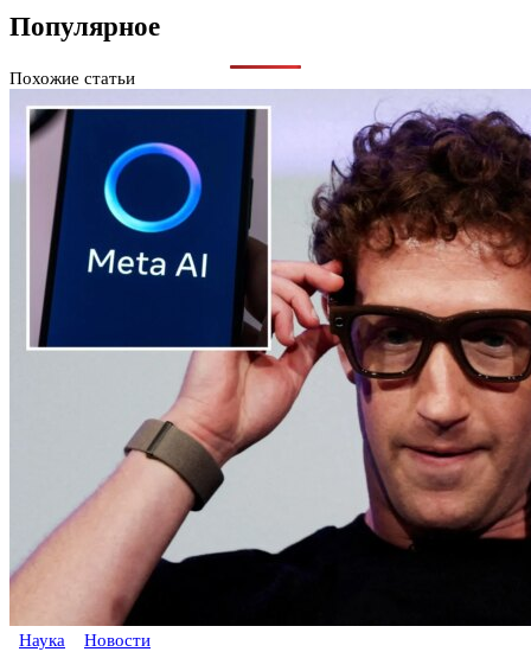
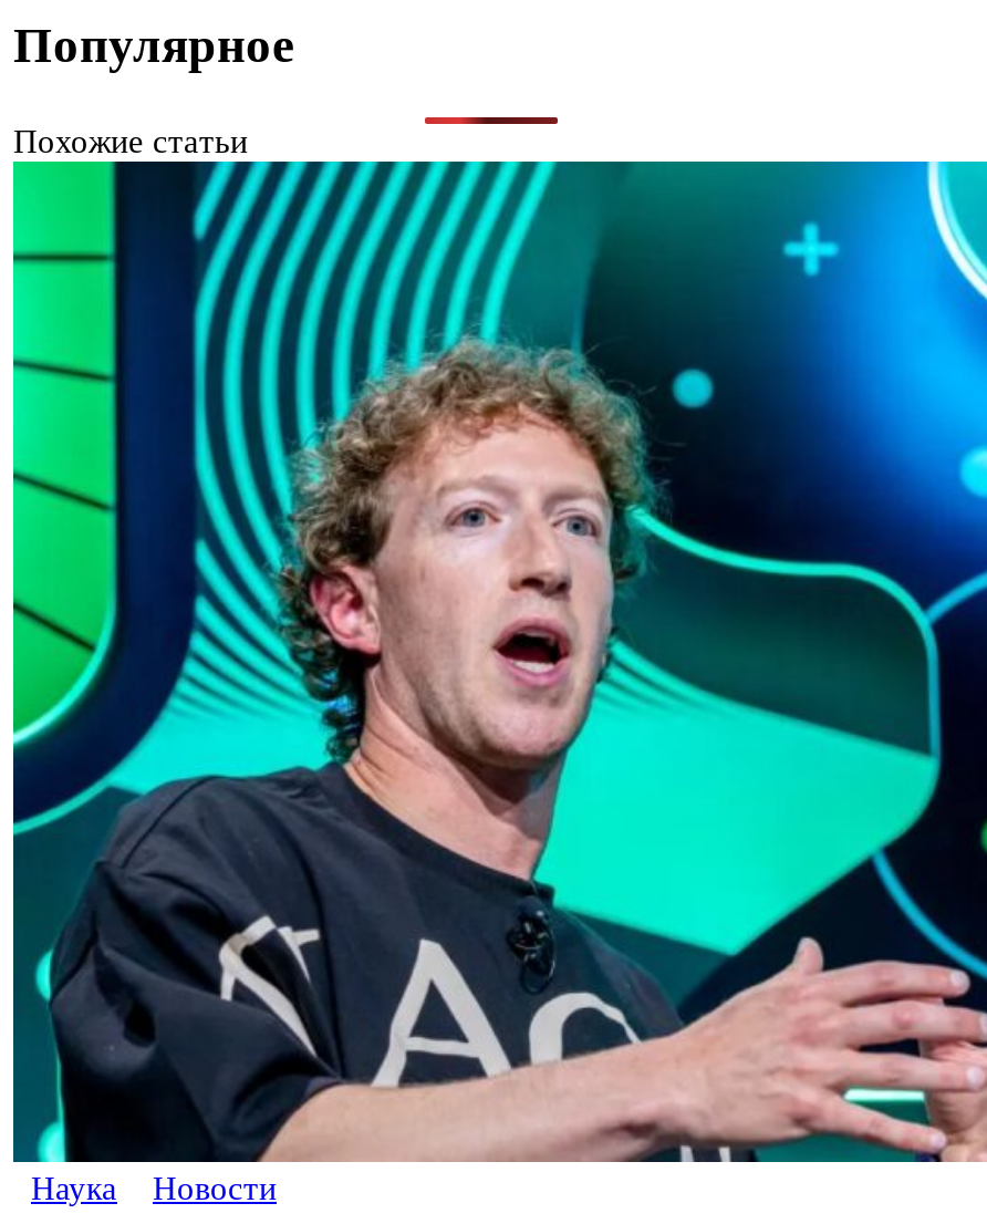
[8,89,527,627] [image] -> [11,159,980,1164] [image]

